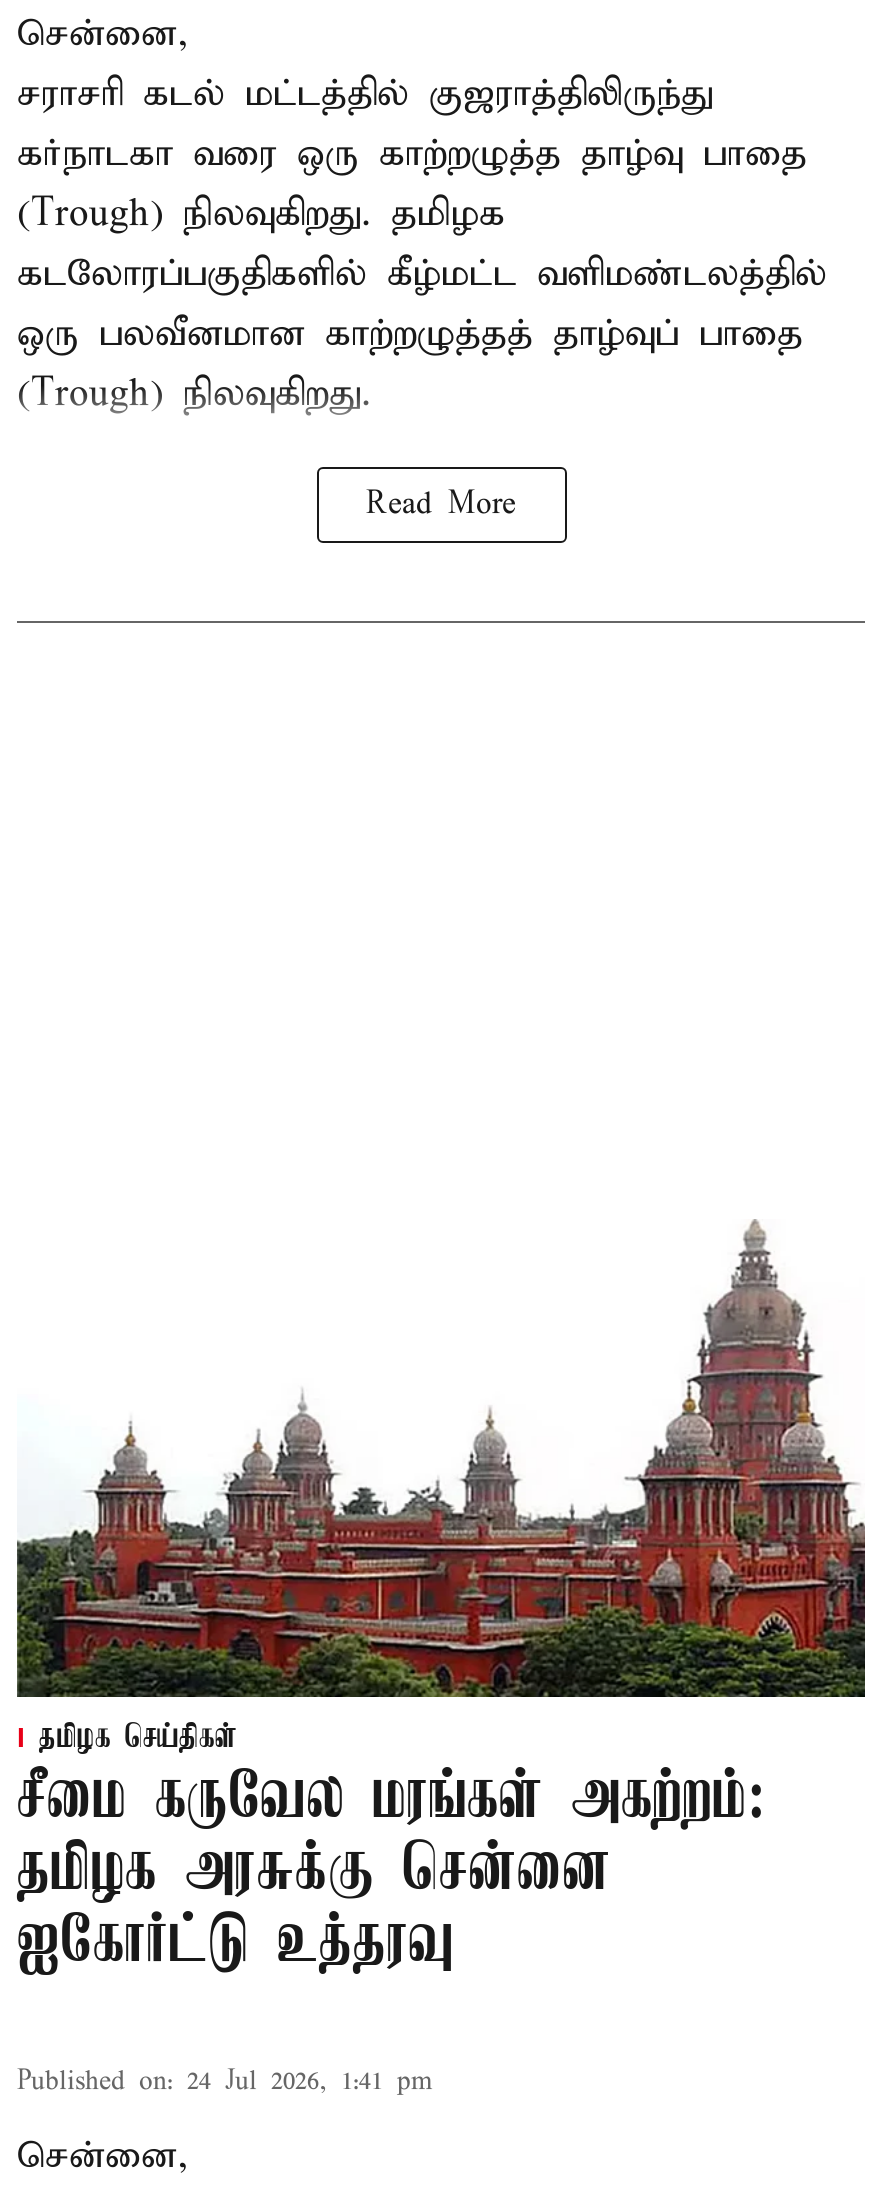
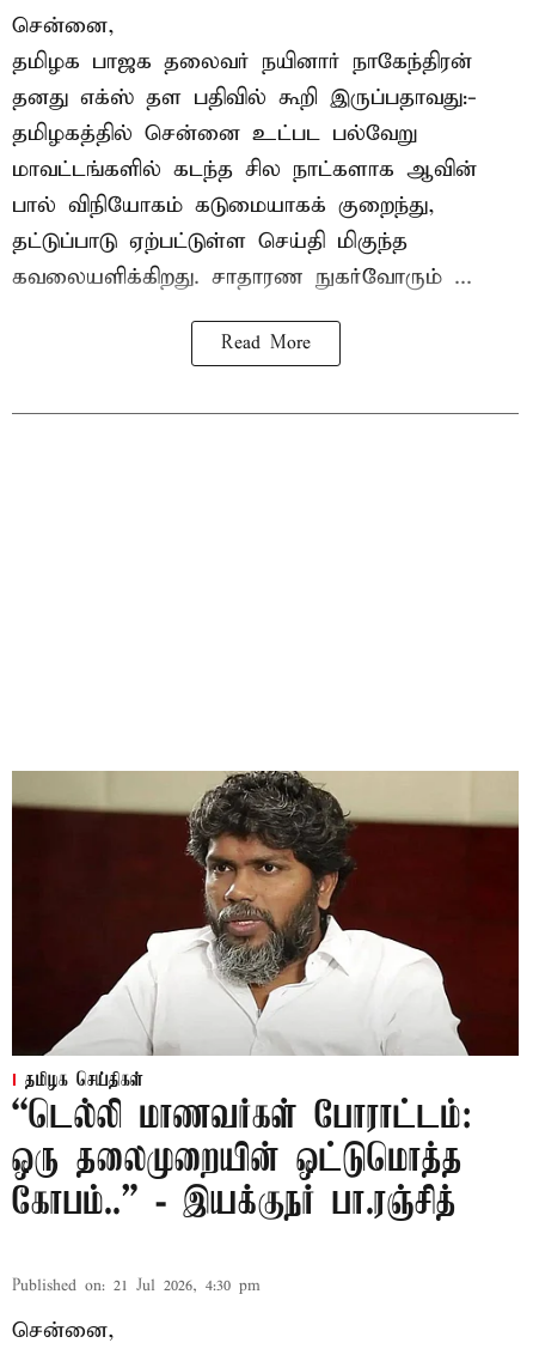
[17,72,827,418] சராசரி கடல் மட்டத்தில் குஜராத்திலிருந்து | கர்நாடகா வரை ஒரு காற்றழுத்த தாழ்வு பாதை | (Trough) நிலவுகிறது. தமிழக | கடலோரப்பகுதிகளில் கீழ்மட்ட வளிமண்டலத்தில் | ஒரு பலவீனமான காற்றழுத்தத் தாழ்வுப் பாதை | (Trough) நிலவுகிறது. -> [12,48,477,291] தமிழக பாஜக தலைவர் நயினார் நாகேந்திரன் | தனது எக்ஸ் தள பதிவில் கூறி இருப்பதாவது:- | தமிழகத்தில் சென்னை உட்பட பல்வேறு | மாவட்டங்களில் கடந்த சில நாட்களாக ஆவின் | பால் விநியோகம் கடுமையாகக் குறைந்து, | தட்டுப்பாடு ஏற்பட்டுள்ள செய்தி மிகுந்த | கவலையளிக்கிறது. சாதாரண நுகர்வோரும் ...
[15,1220,867,1979] [image] | சீமை கருவேல மரங்கள் அகற்றம்: | தமிழக அரசுக்கு சென்னை | ஐகோர்ட்டு உத்தரவு -> [11,770,520,1225] [image] | “டெல்லி மாணவர்கள் போராட்டம்: | ஒரு தலைமுறையின் ஒட்டுமொத்த | கோபம்..” - இயக்குநர் பா.ரஞ்சித்
[17,2065,433,2099] Published on: 24 Jul 2026, 1:41 pm -> [12,1276,261,1297] Published on: 21 Jul 2026, 4:30 pm

